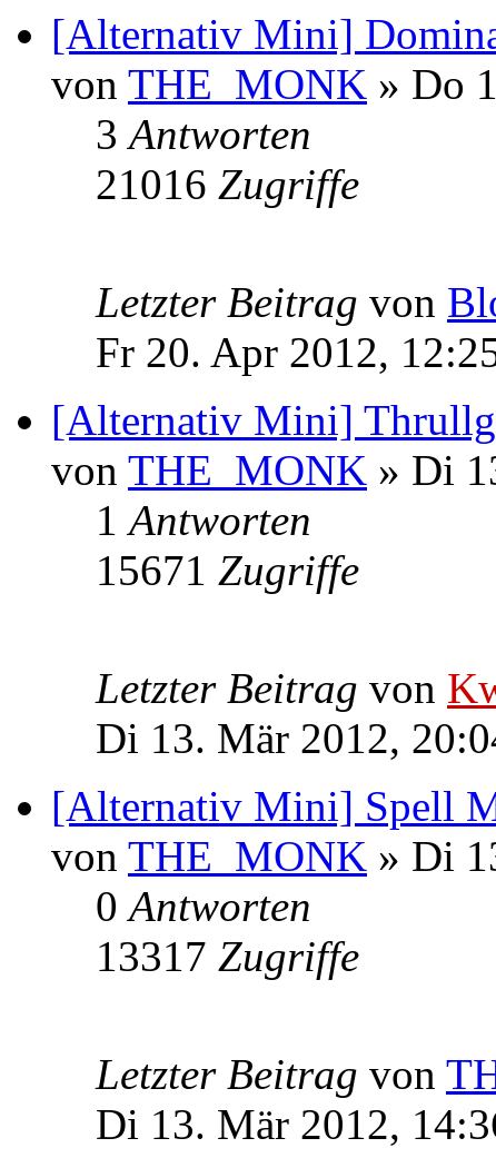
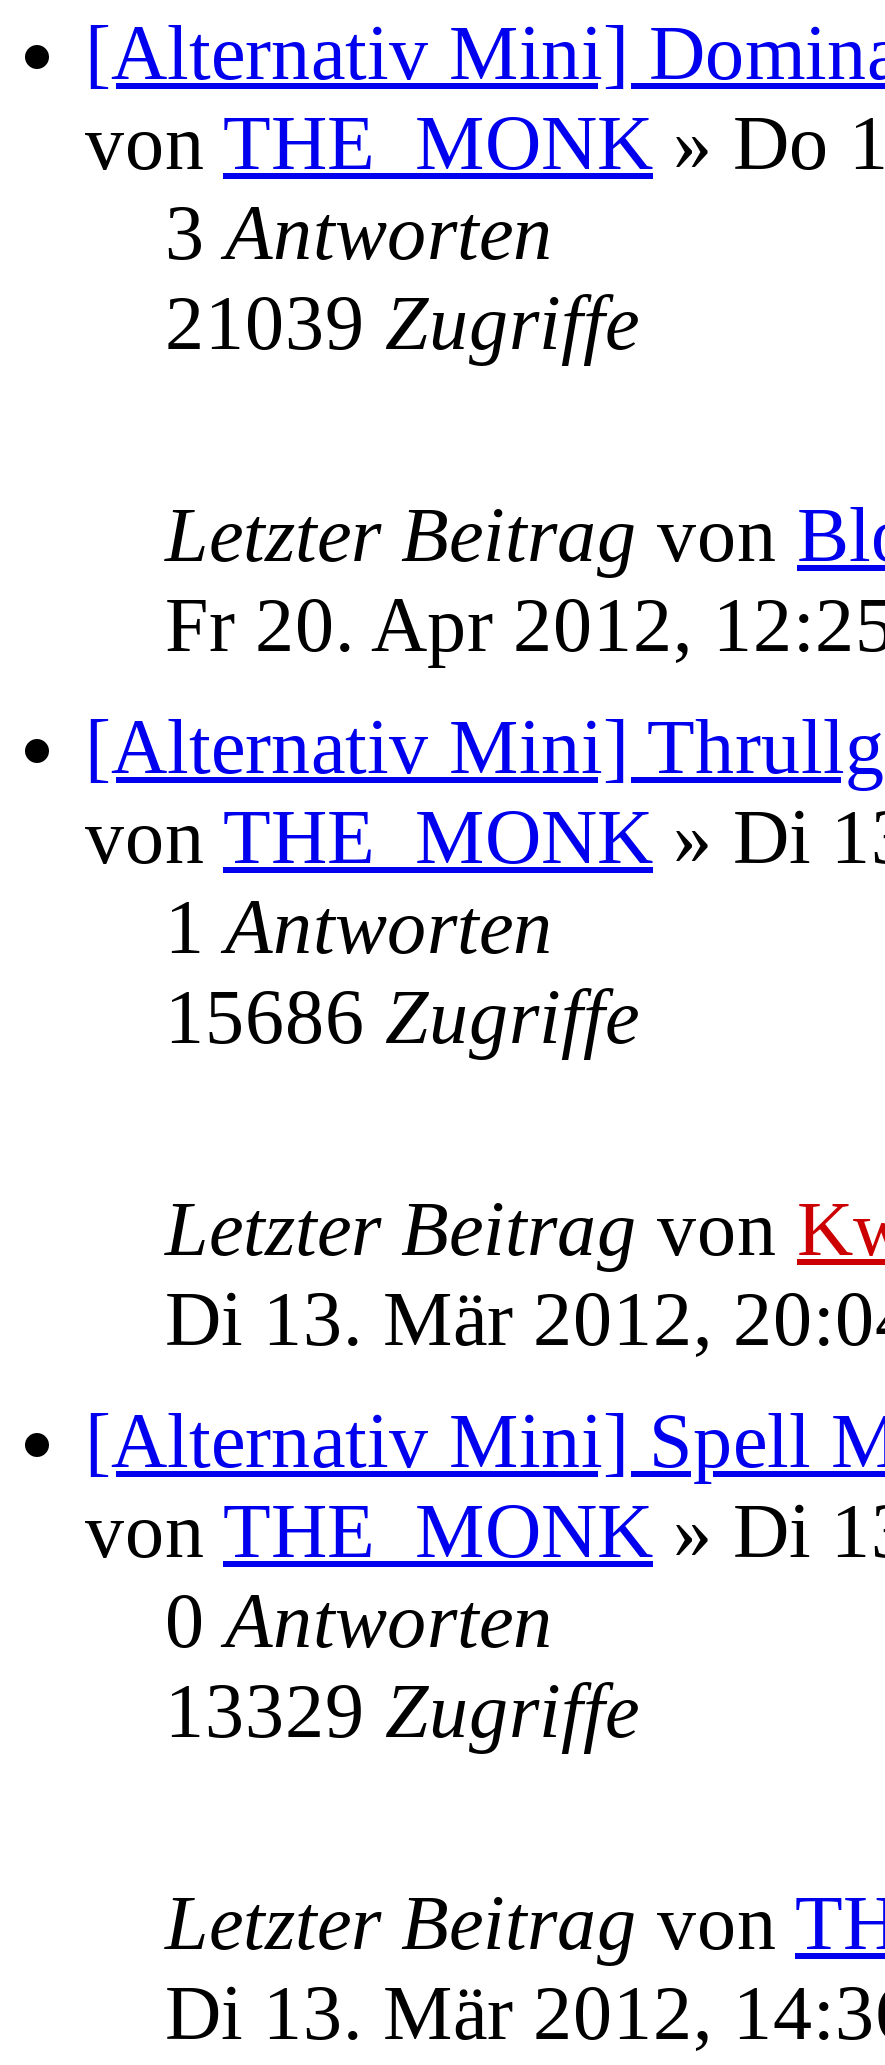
[96,160,359,208] 21016 Zugriffe -> [165,279,639,365] 21039 Zugriffe
[96,546,359,594] 15671 Zugriffe -> [165,973,639,1059] 15686 Zugriffe
[96,932,359,980] 13317 Zugriffe -> [165,1667,639,1753] 13329 Zugriffe

